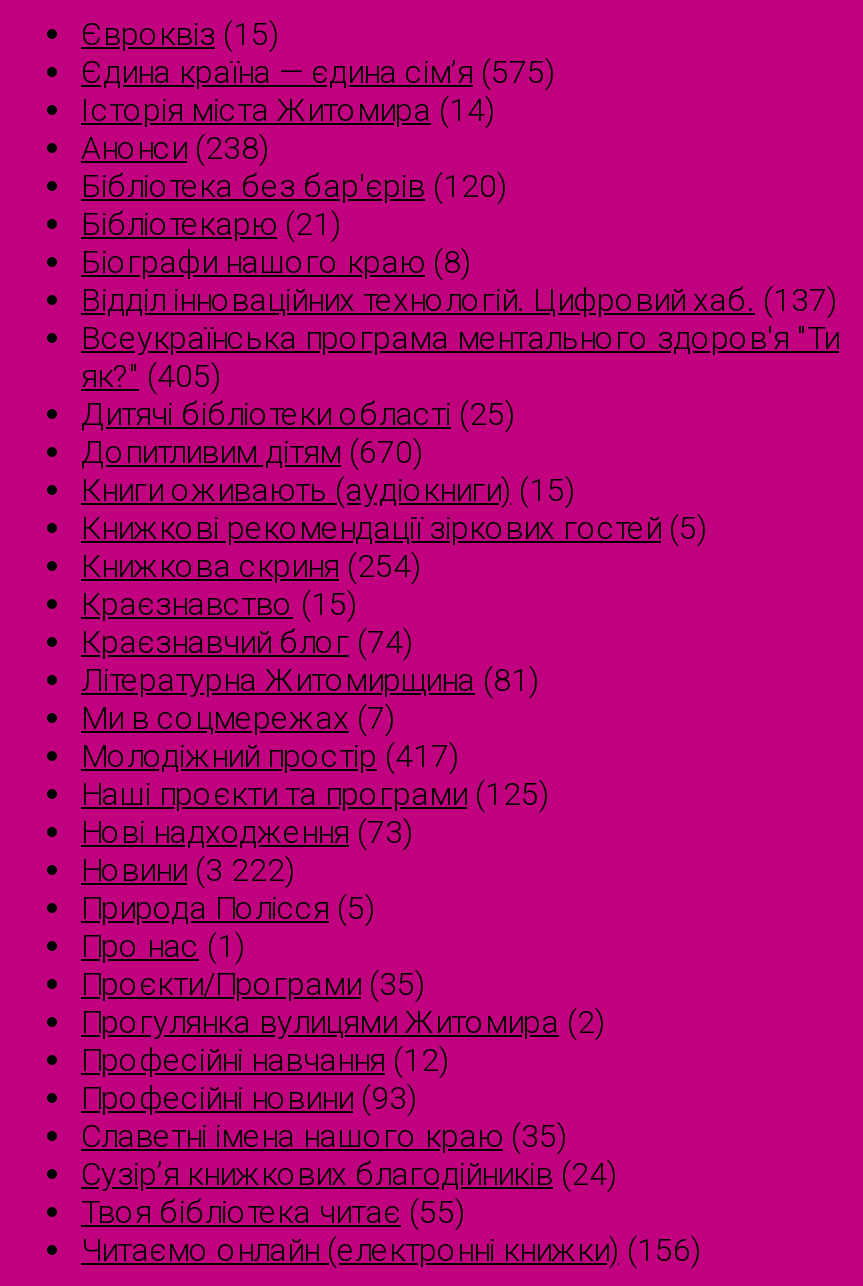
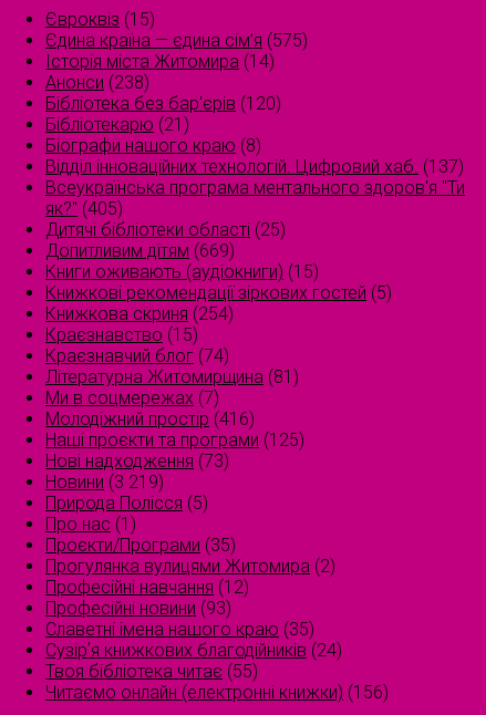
[81,433,423,471] Допитливим дітям (670) -> [45,240,235,261] Допитливим дітям (669)
[81,737,459,775] Молодіжний простір (417) -> [45,408,255,429] Молодіжний простір (416)
[81,851,295,889] Новини (3 222) -> [45,472,164,493] Новини (3 219)

